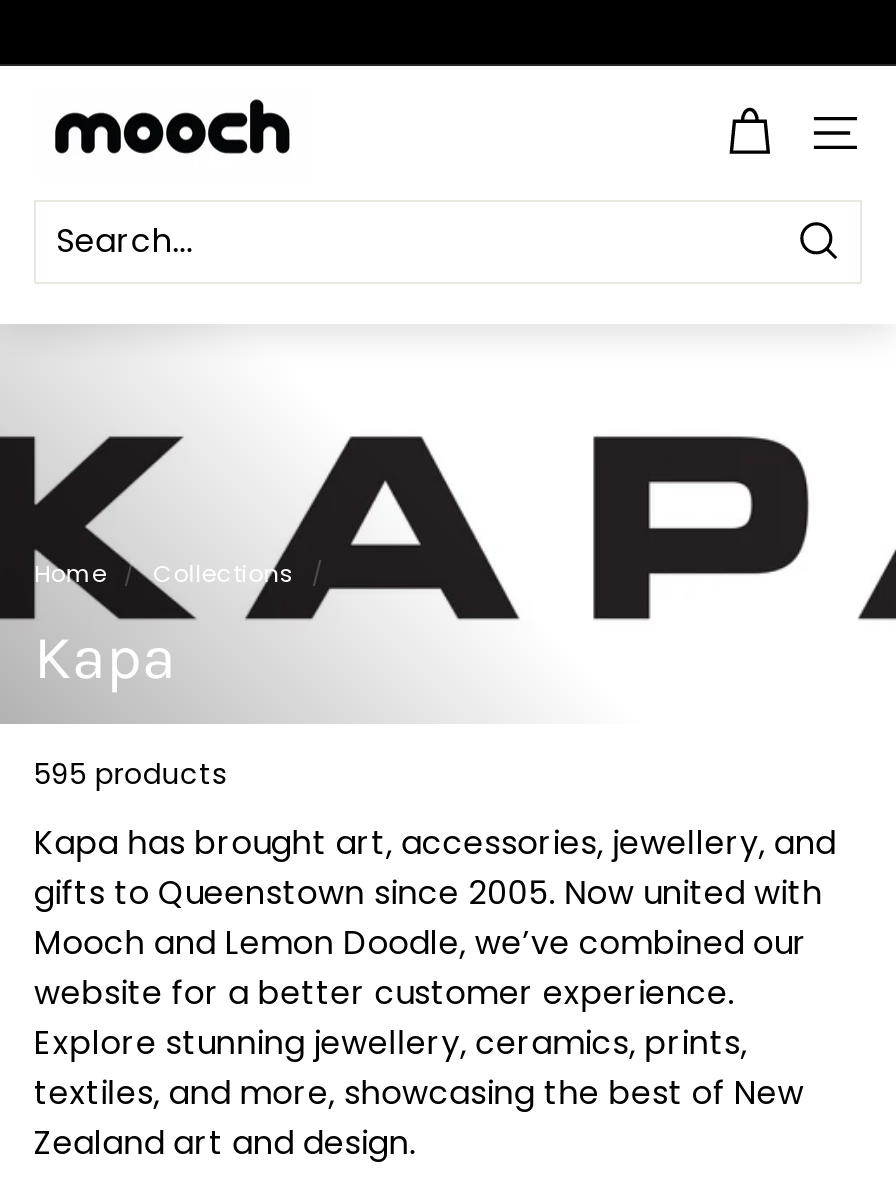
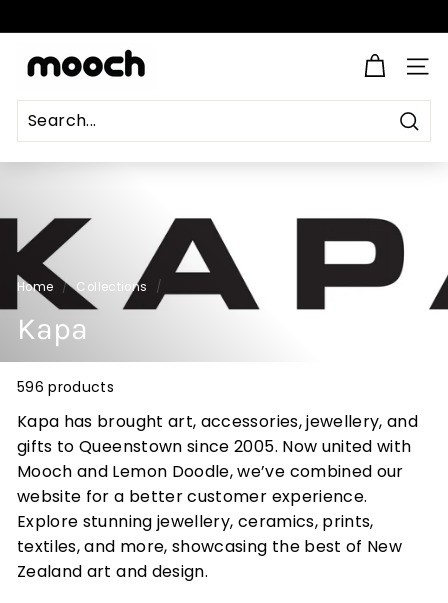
[34,753,226,793] 595 products -> [17,377,114,397] 596 products

